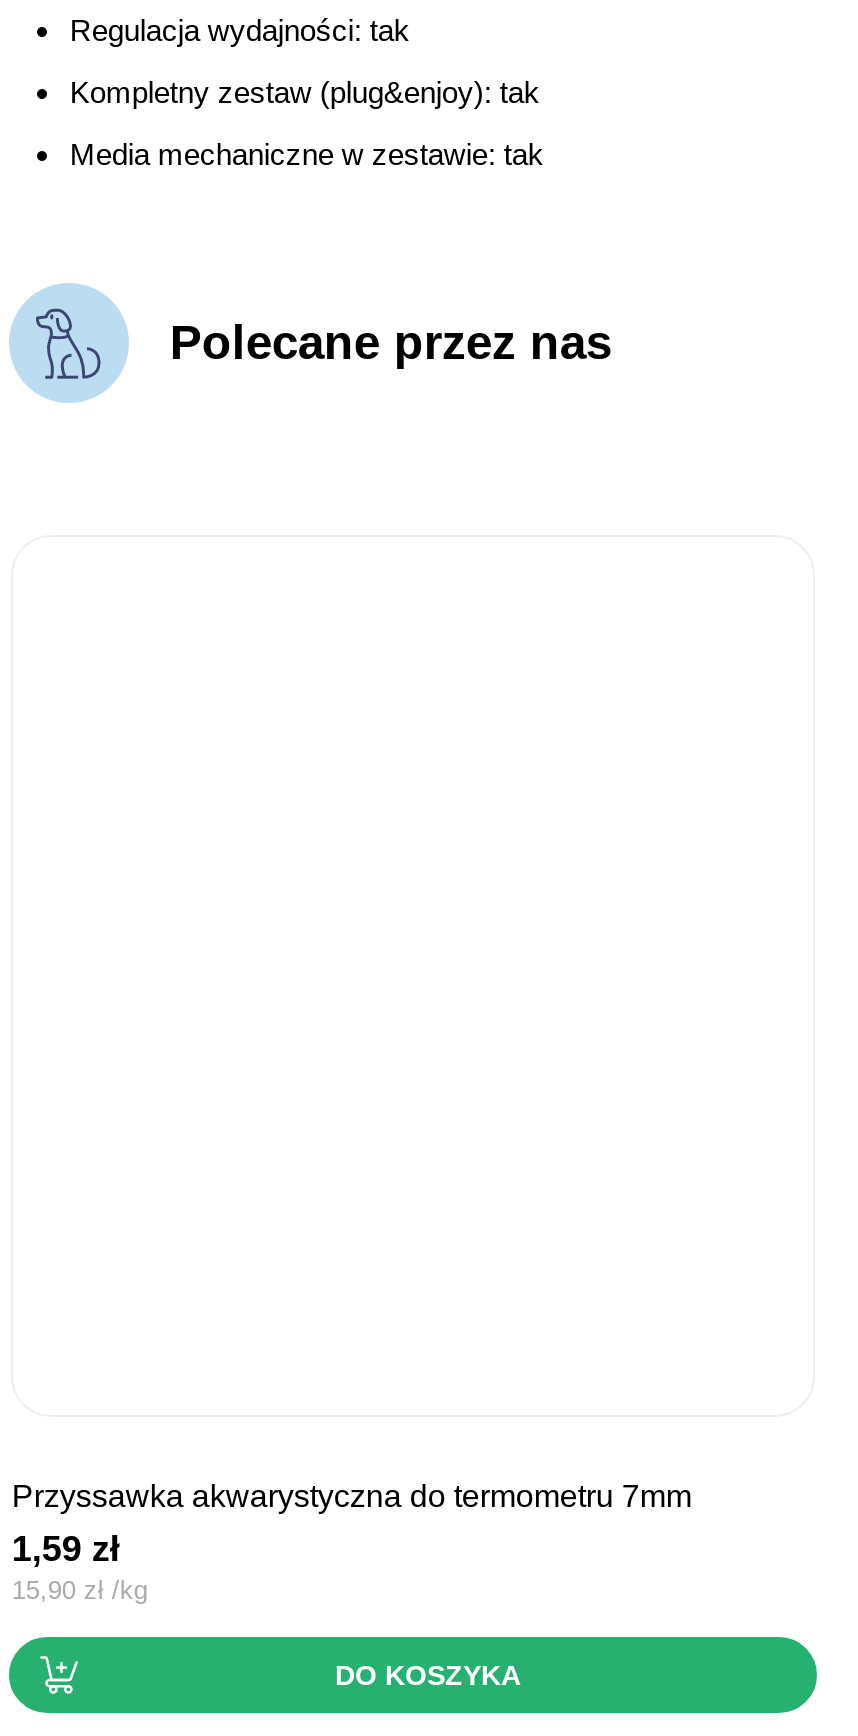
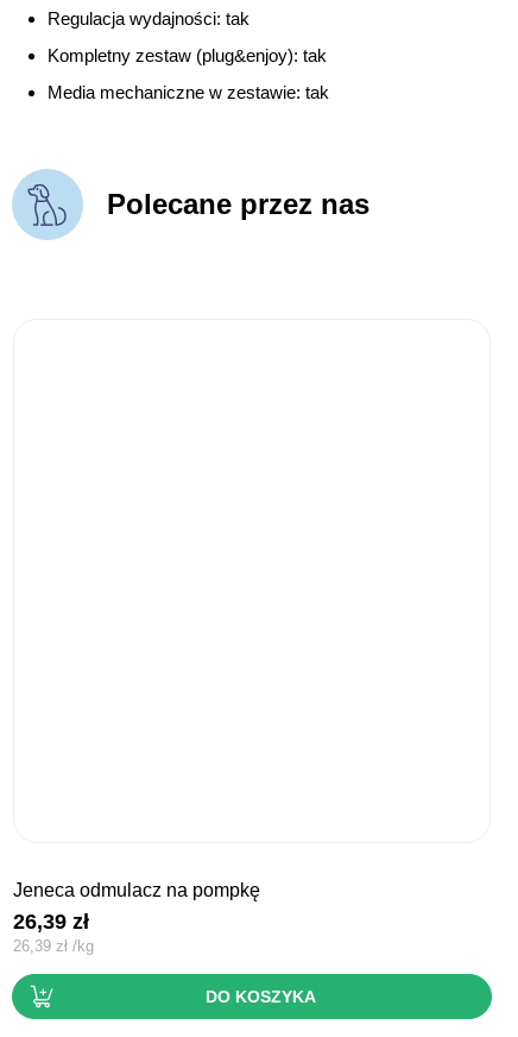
[12,1480,692,1606] przyssawka akwarystyczna do termometru 7mm | 1,59 zł | 15,90 zł /kg -> [14,880,261,955] jeneca odmulacz na pompkę | 26,39 zł | 26,39 zł /kg

